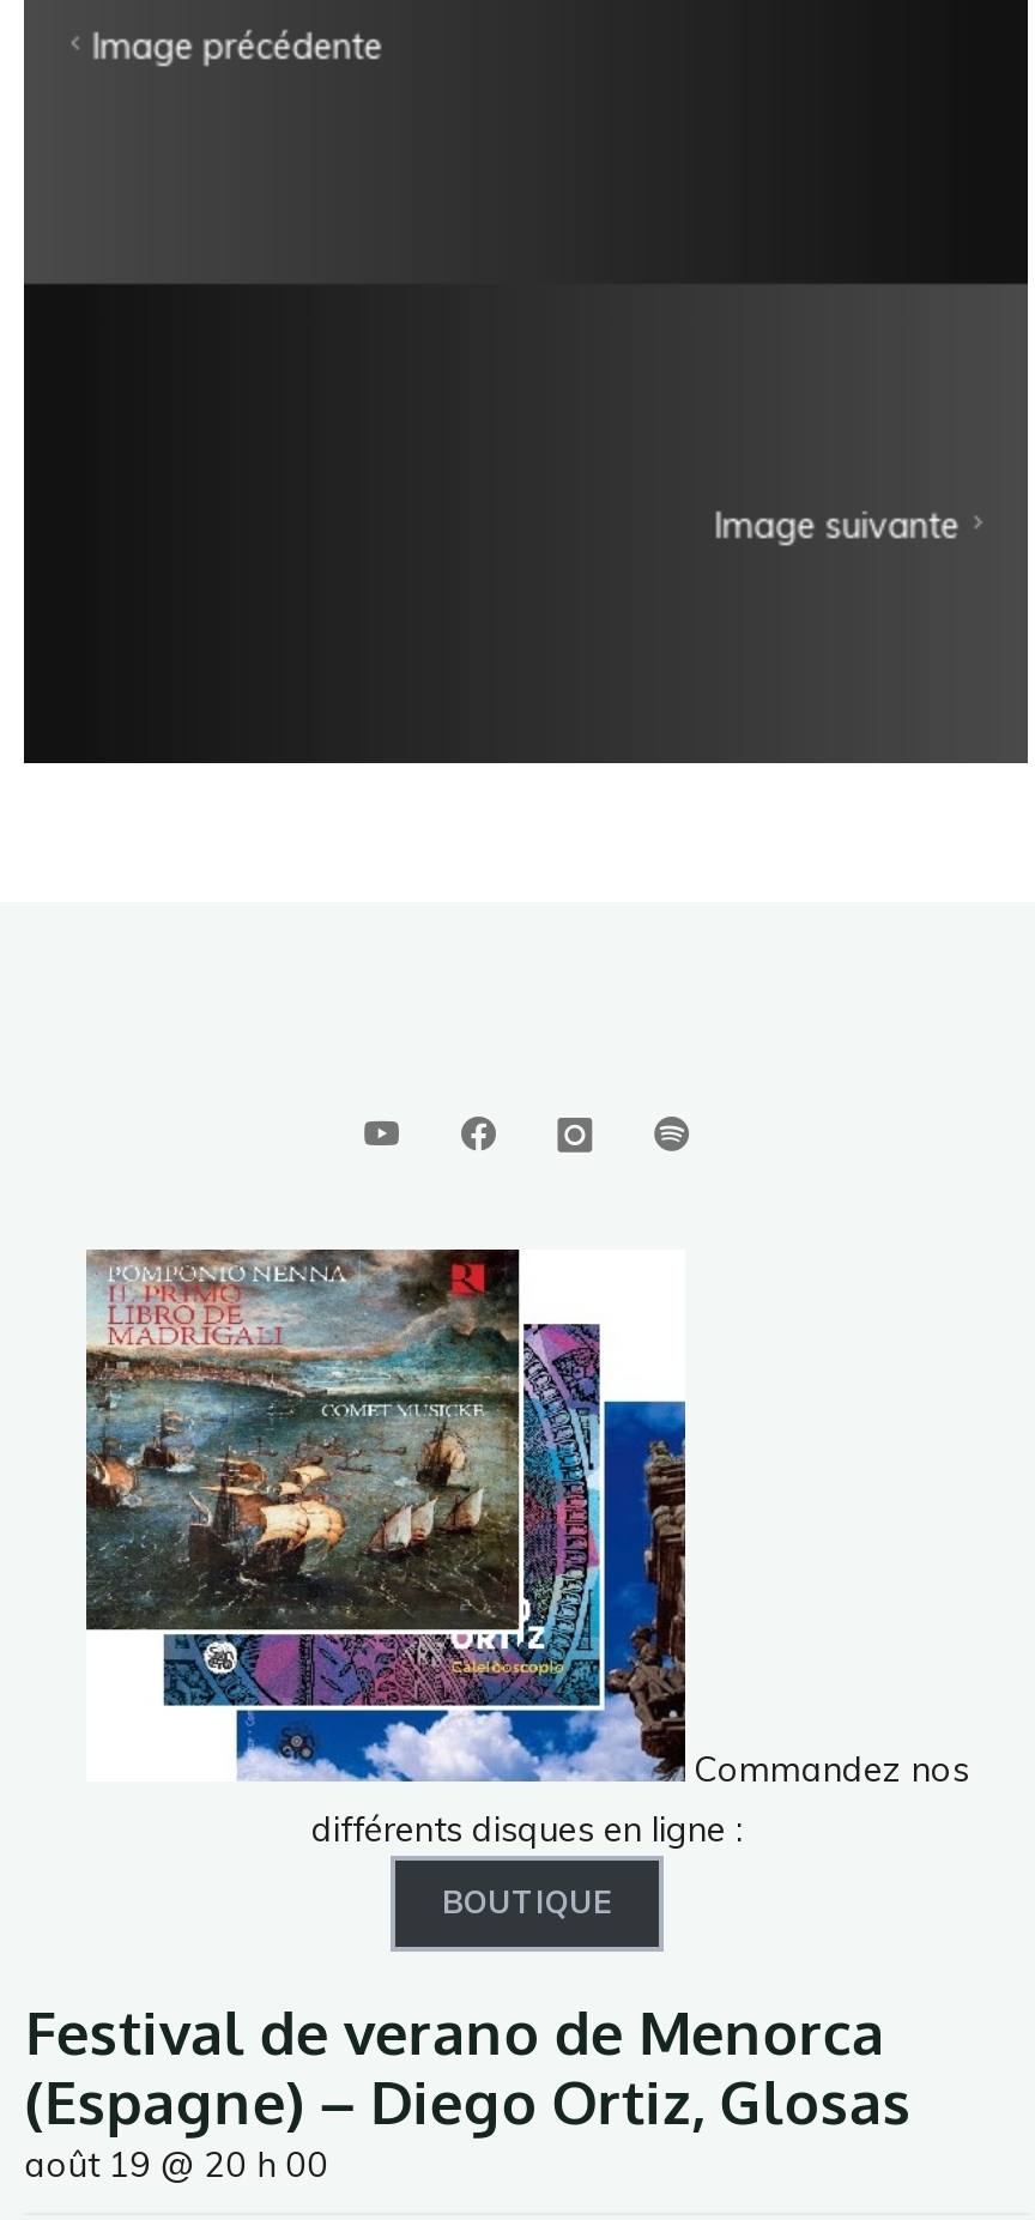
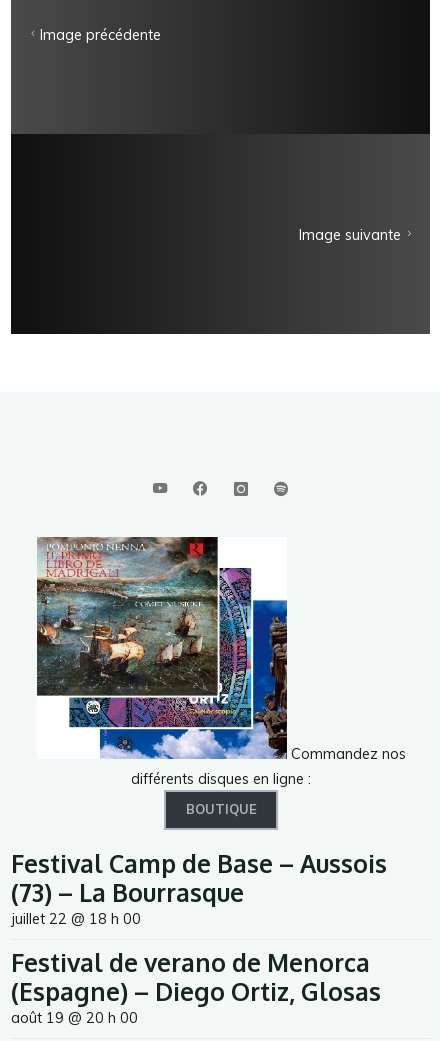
none -> [11,848,387,928] Festival Camp de Base – Aussois | (73) – La Bourrasque | juillet 22 @ 18 h 00

